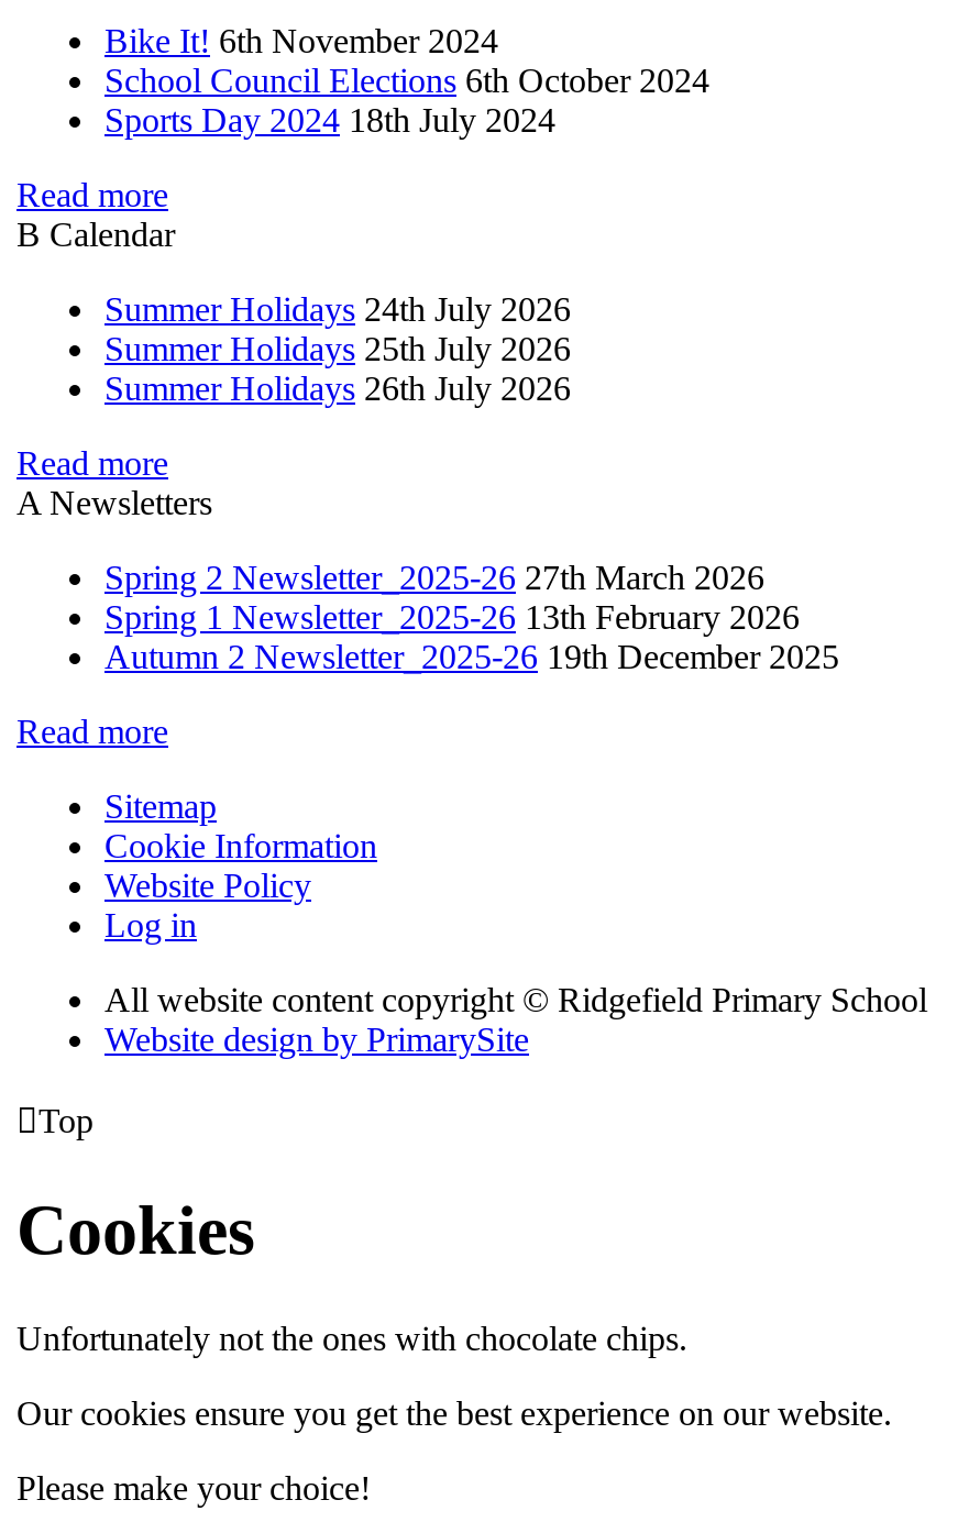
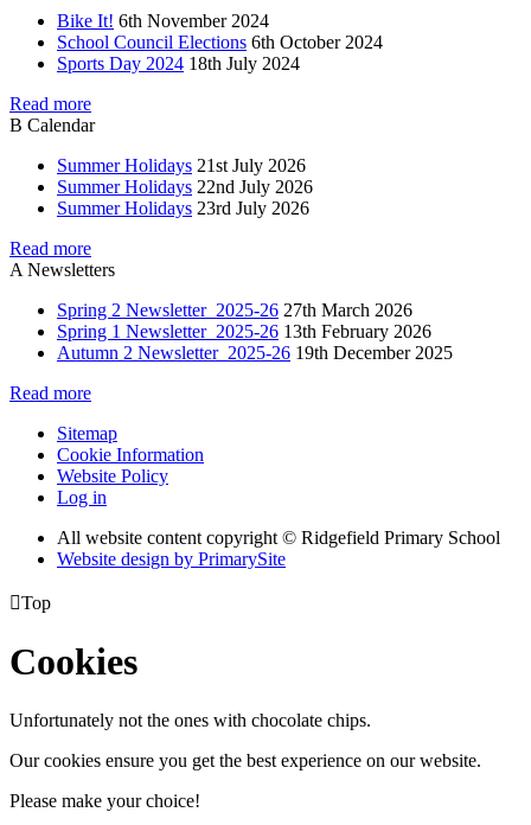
[104,290,571,327] Summer Holidays 24th July 2026 -> [57,155,306,175] Summer Holidays 21st July 2026
[104,329,571,367] Summer Holidays 25th July 2026 -> [57,176,313,196] Summer Holidays 22nd July 2026
[104,369,571,406] Summer Holidays 26th July 2026 -> [57,198,309,218] Summer Holidays 23rd July 2026

